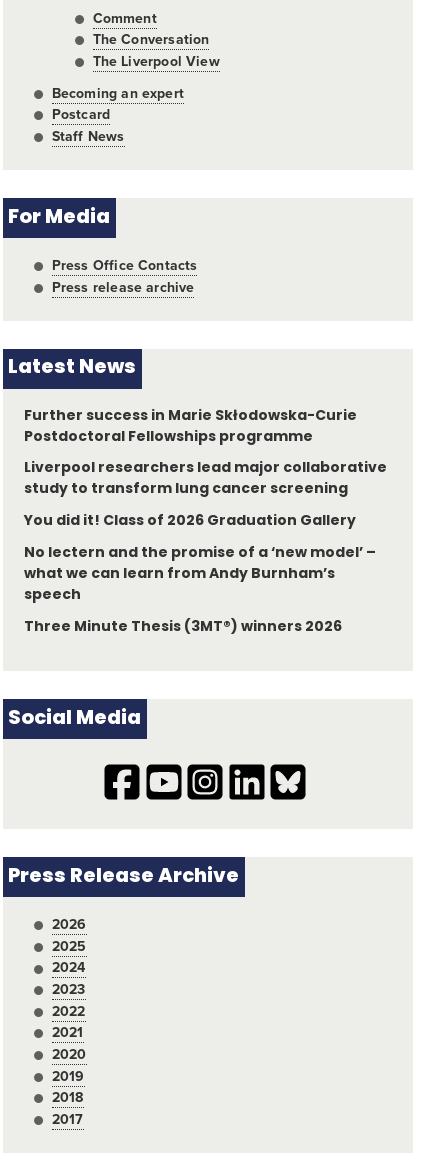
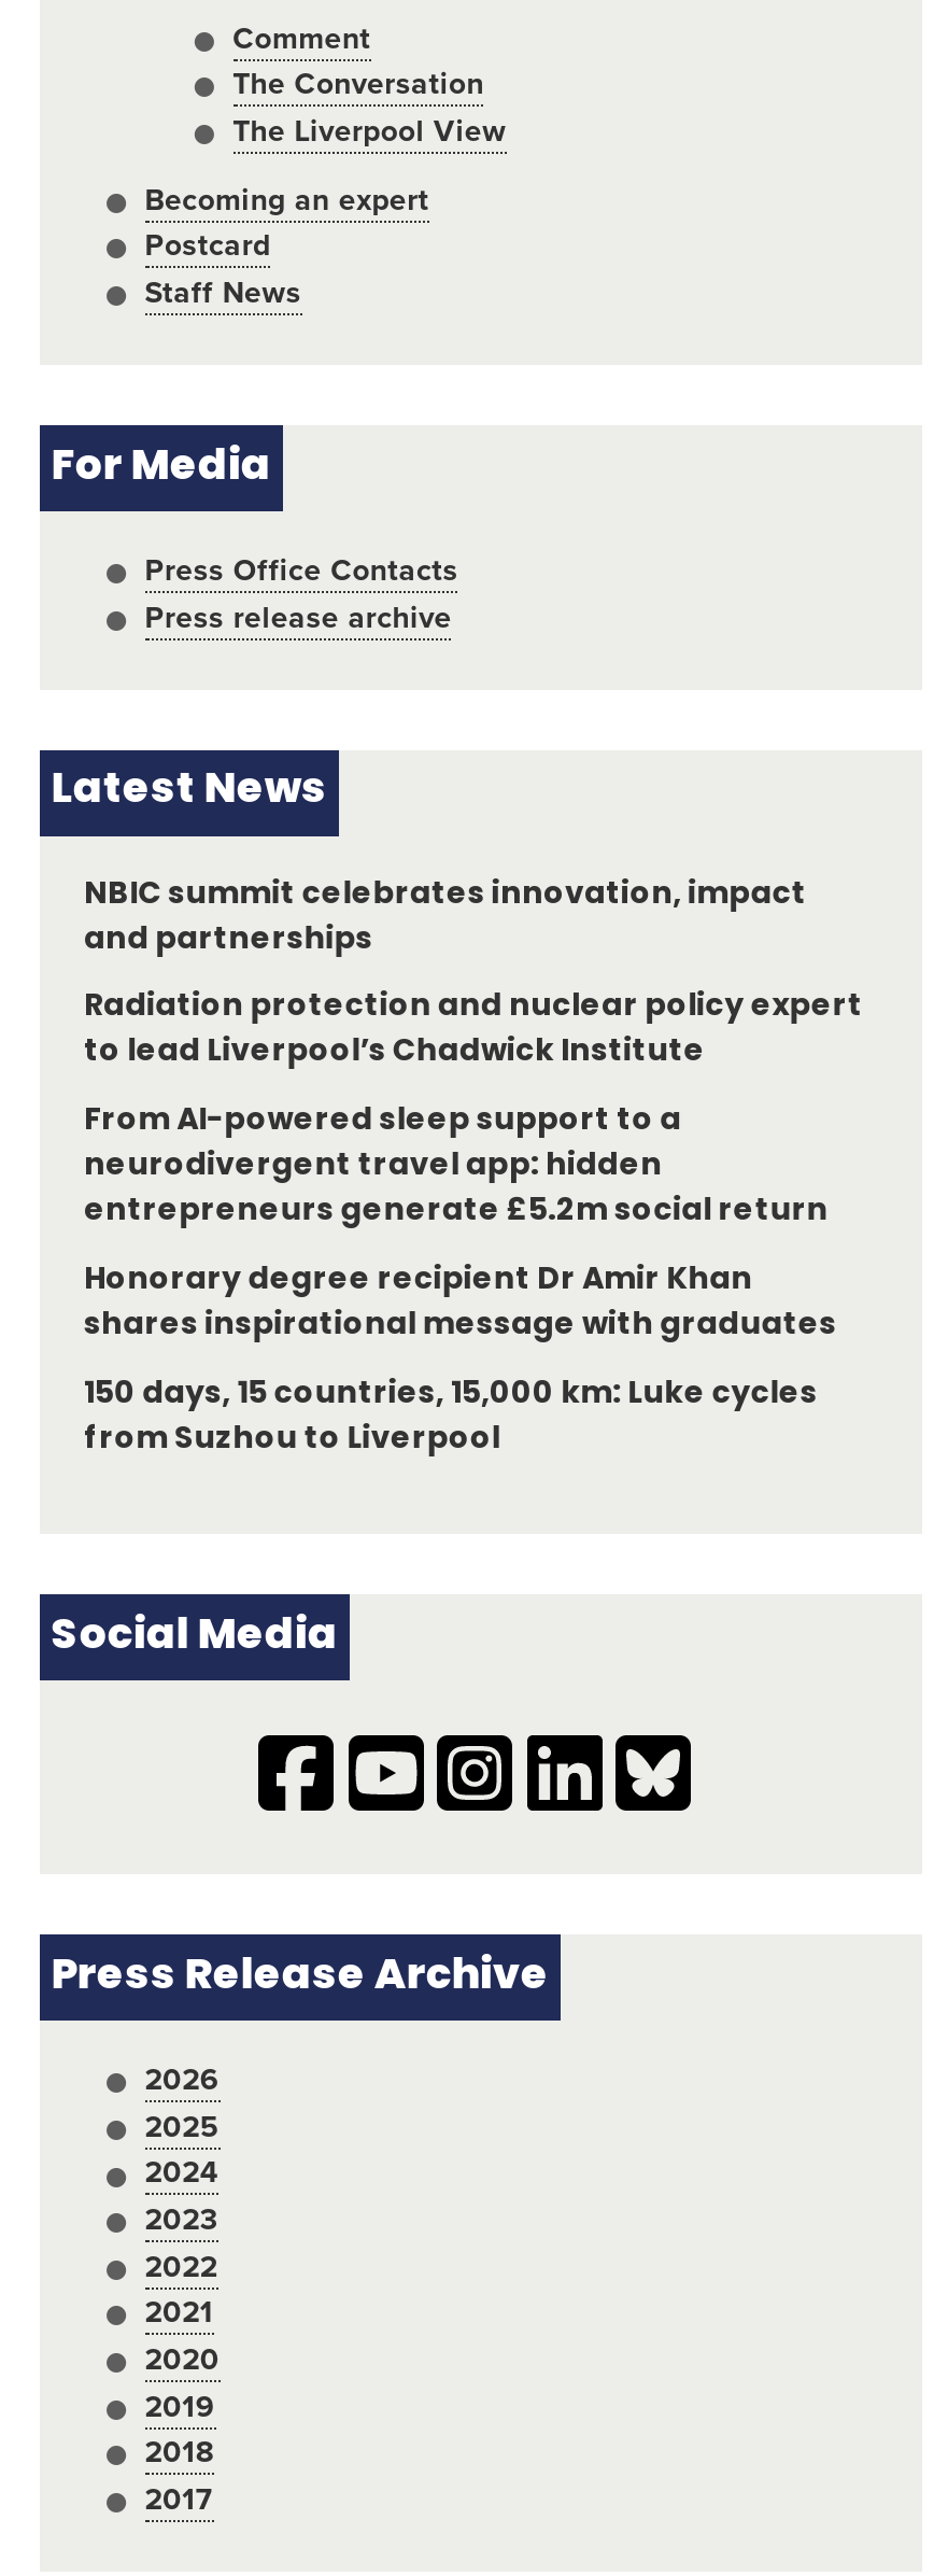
[23,409,357,445] Further success in Marie Skłodowska-Curie | Postdoctoral Fellowships programme -> [84,879,806,956] NBIC summit celebrates innovation, impact | and partnerships
[23,461,387,497] Liverpool researchers lead major collaborative | study to transform lung cancer screening -> [84,993,863,1070] Radiation protection and nuclear policy expert | to lead Liverpool’s Chadwick Institute
[23,514,356,529] You did it! Class of 2026 Graduation Gallery -> [84,1106,828,1229] From AI-powered sleep support to a | neurodivergent travel app: hidden | entrepreneurs generate £5.2m social return
[23,546,376,603] No lectern and the promise of a ‘new model’ – | what we can learn from Andy Burnham’s | speech -> [84,1265,837,1342] Honorary degree recipient Dr Amir Khan | shares inspirational message with graduates
[23,620,342,635] Three Minute Thesis (3MT®) winners 2026 -> [84,1379,817,1456] 150 days, 15 countries, 15,000 km: Luke cycles | from Suzhou to Liverpool

